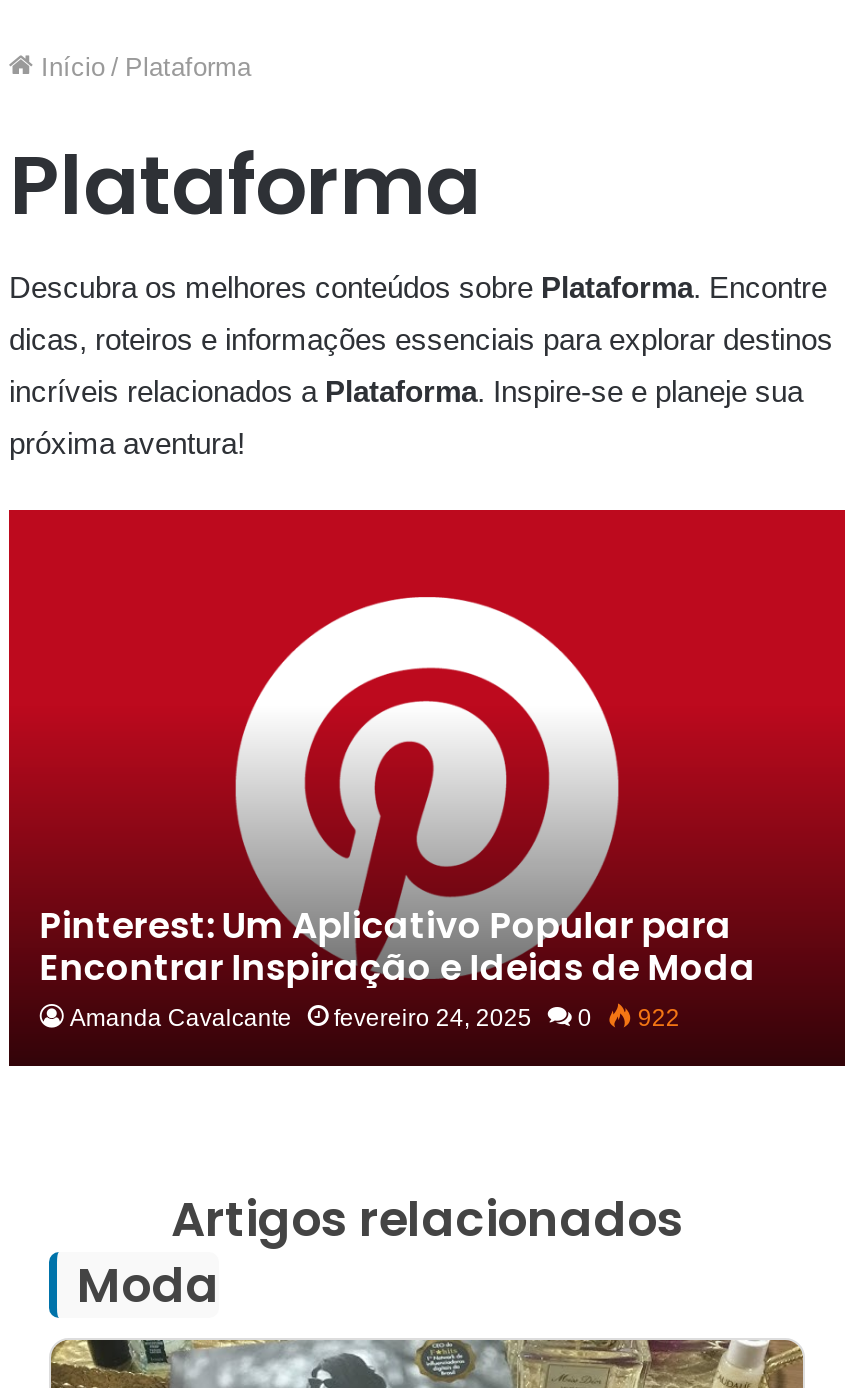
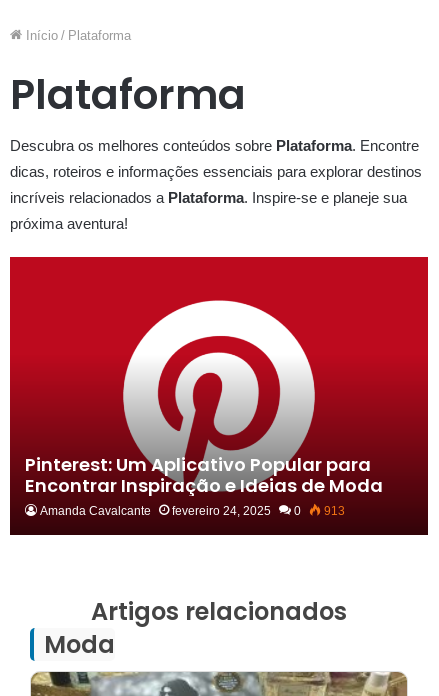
[70,1004,680,1032] Amanda Cavalcante fevereiro 24, 2025 0 922 -> [40,504,345,518] Amanda Cavalcante fevereiro 24, 2025 0 913

